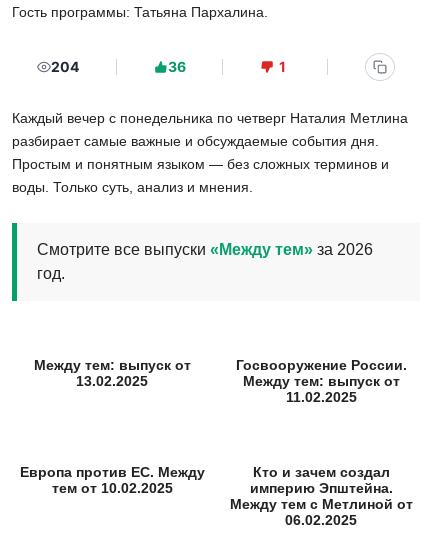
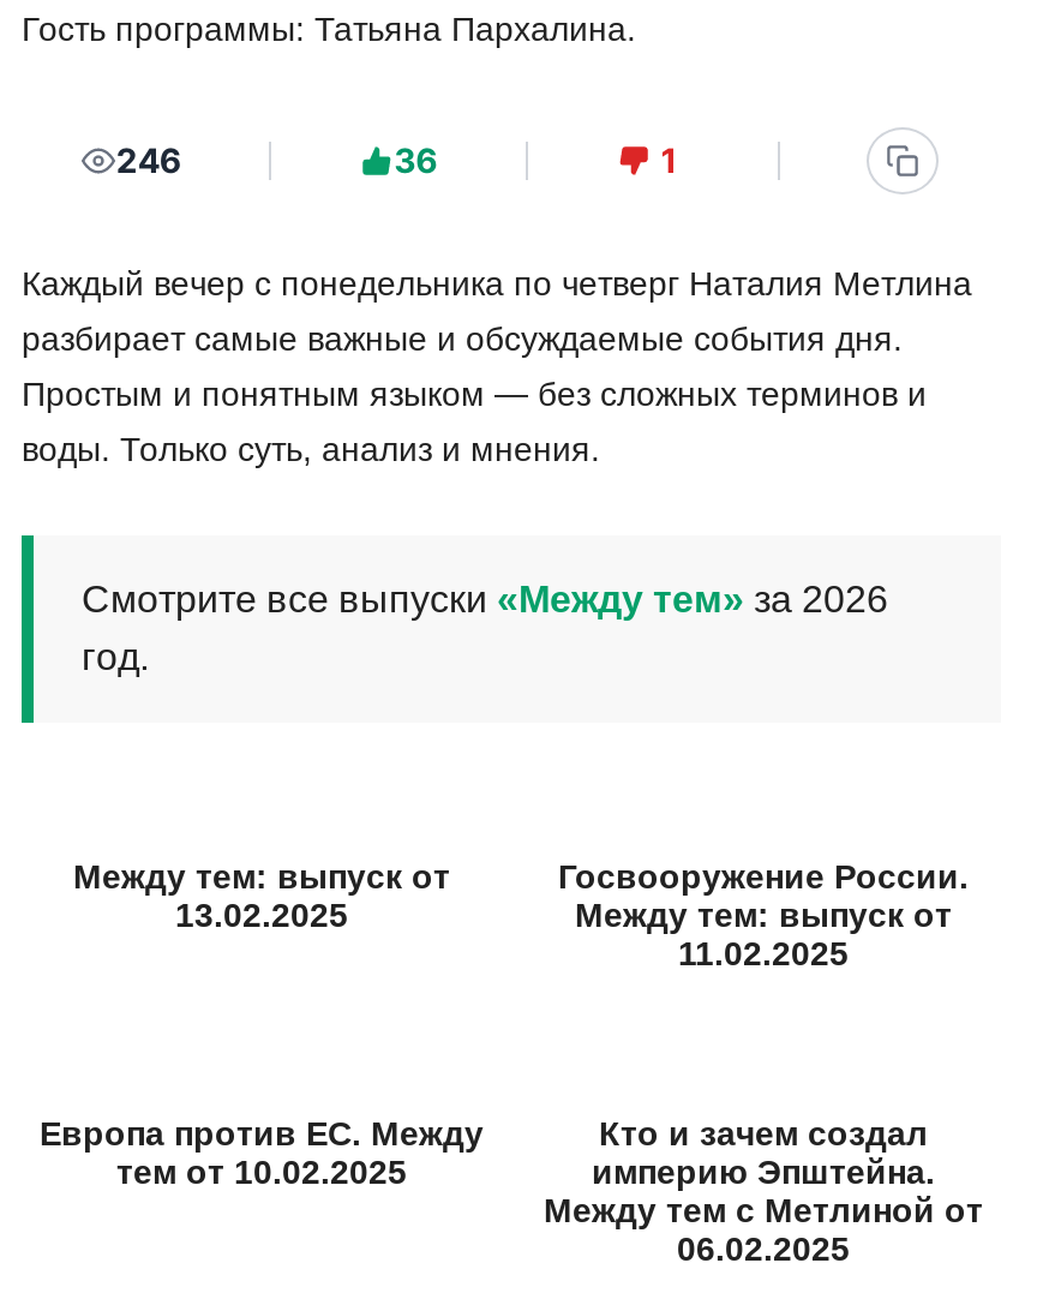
[51,58,79,75] 204 -> [116,139,181,179] 246

